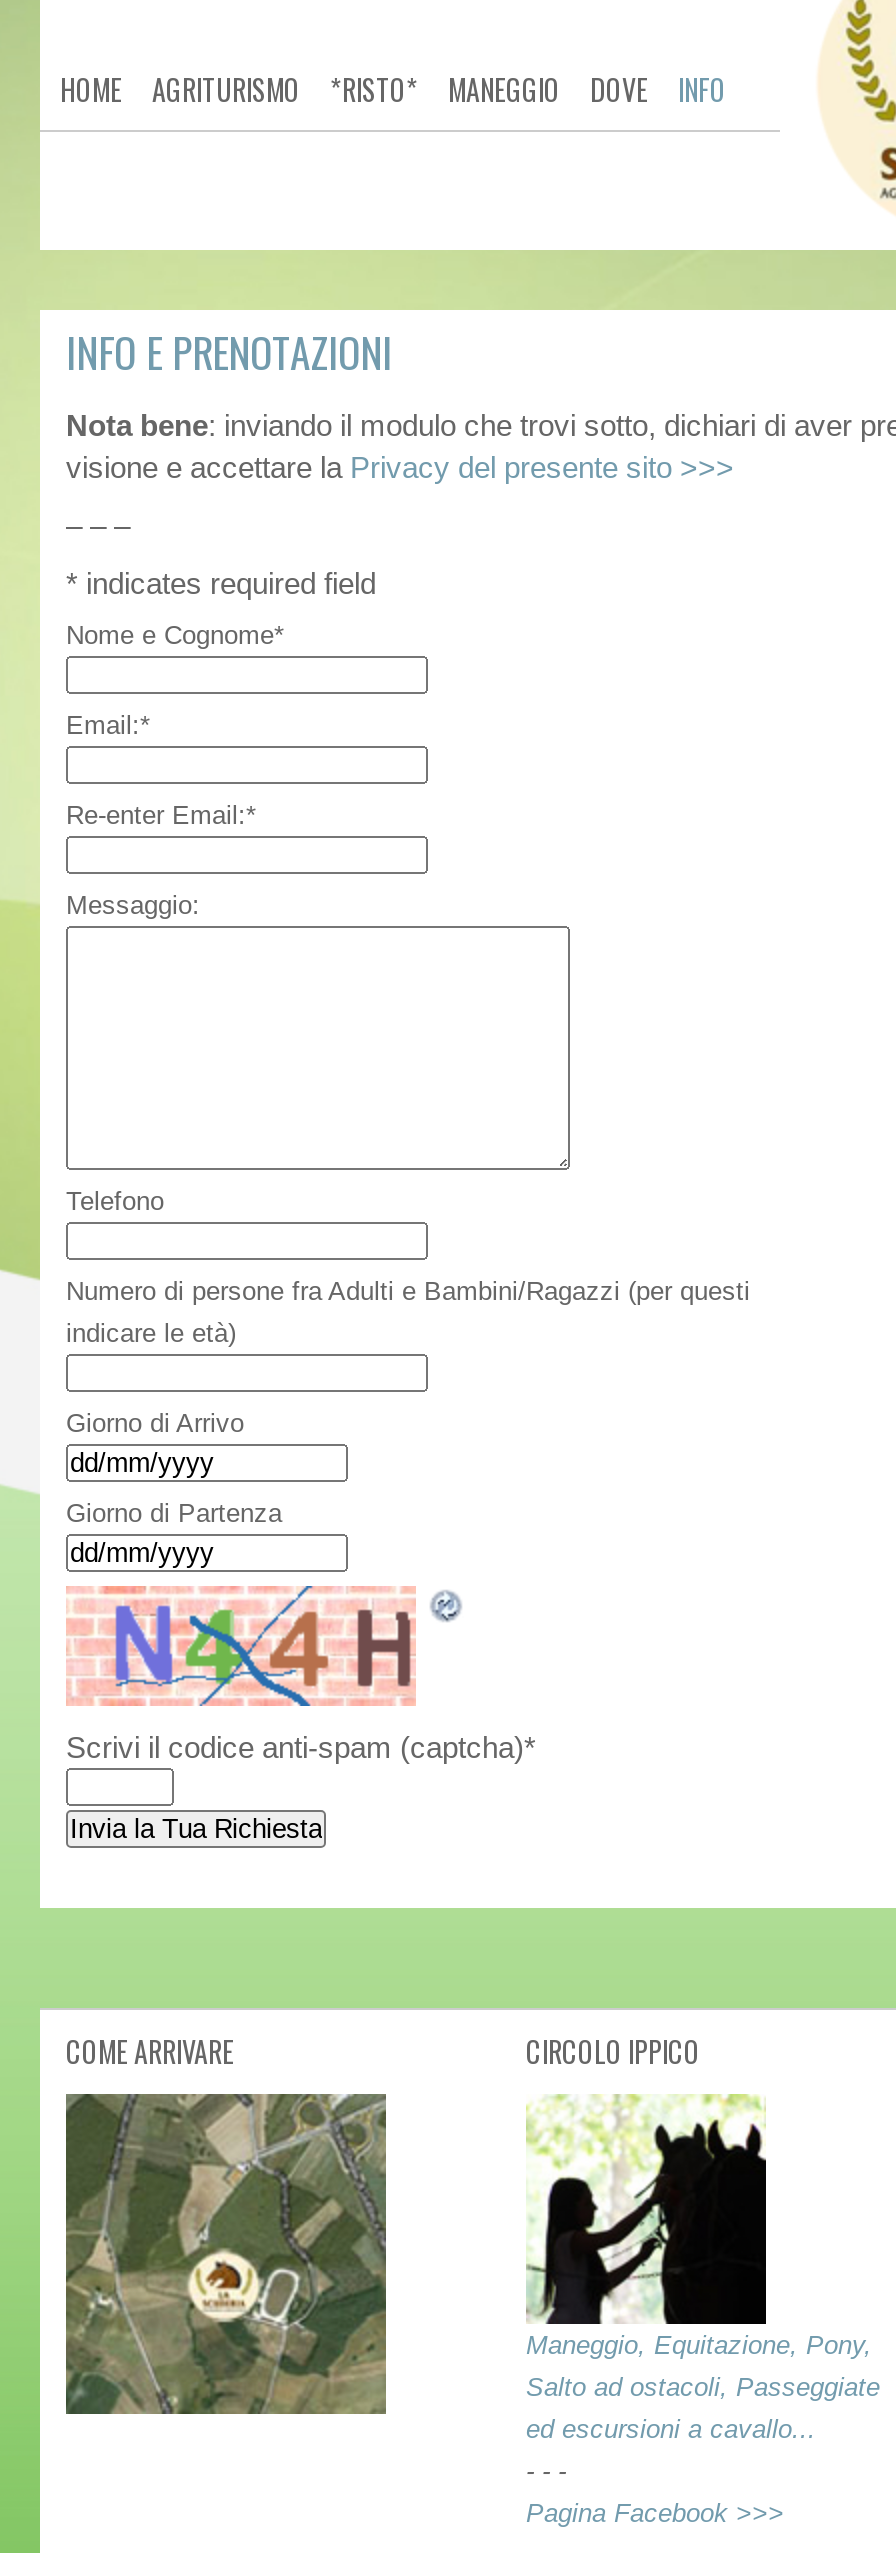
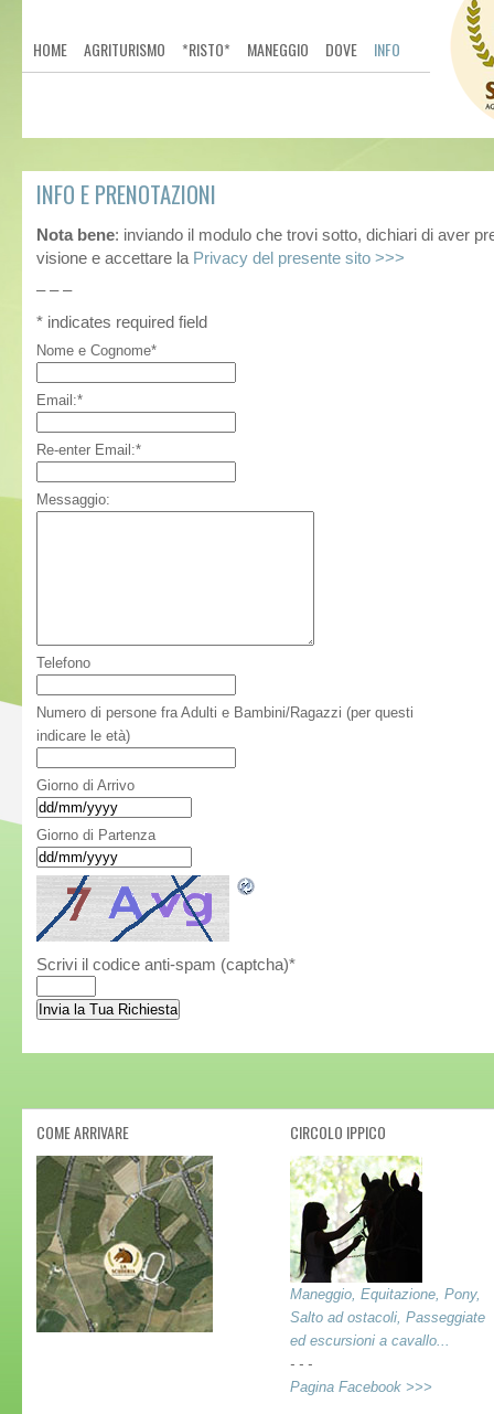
[66,1586,414,1708] [image] -> [35,874,228,943] [image]

